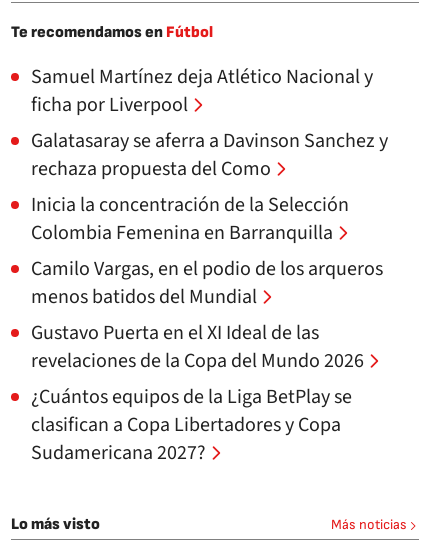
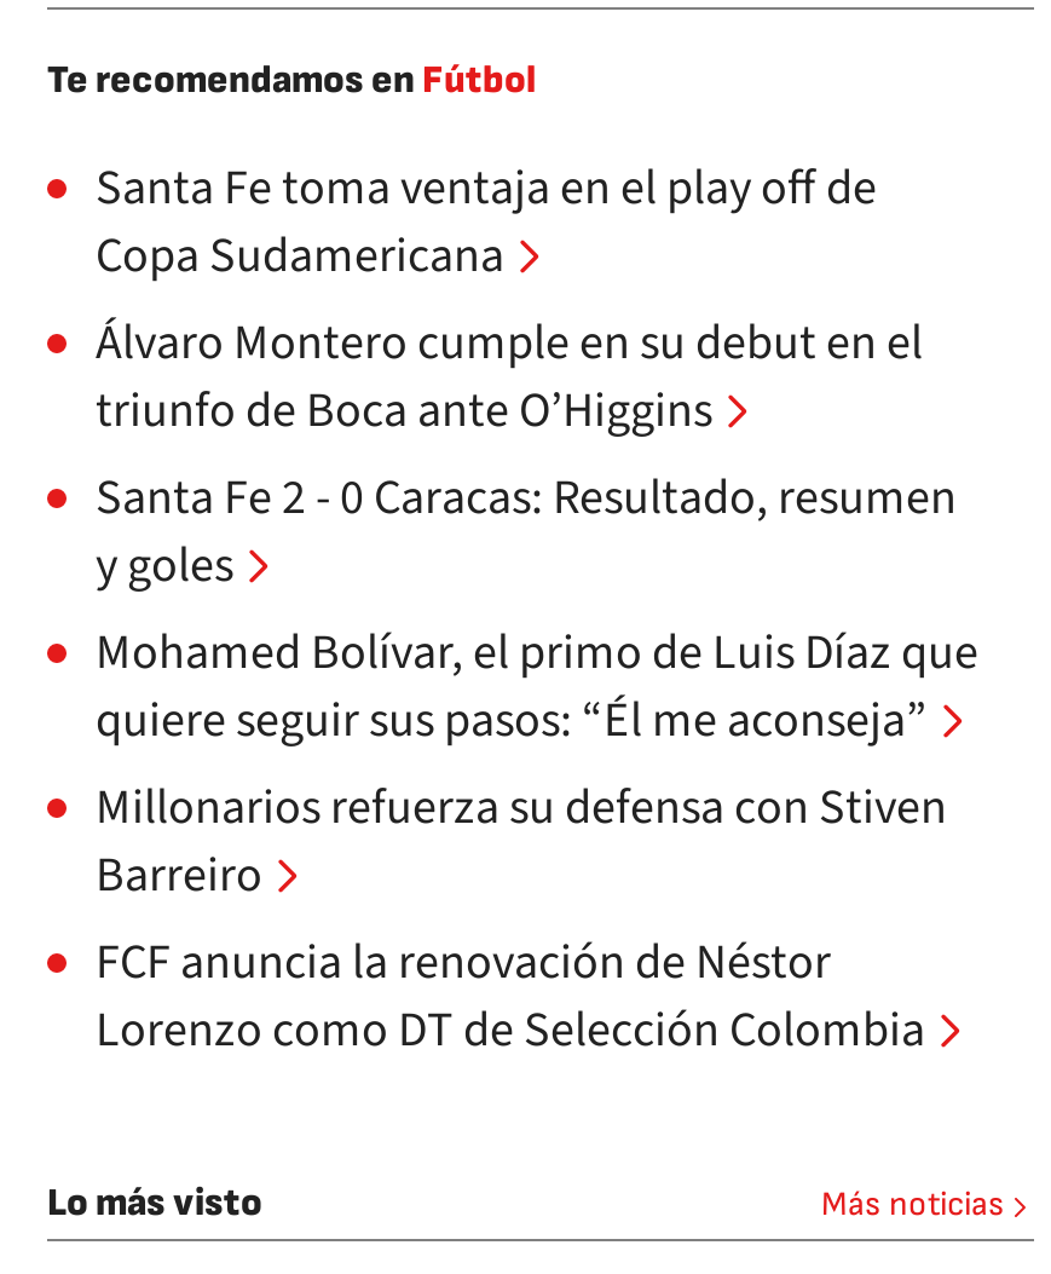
[31,63,388,467] Samuel Martínez deja Atlético Nacional y | ficha por Liverpool | Galatasaray se aferra a Davinson Sanchez y | rechaza propuesta del Como | Inicia la concentración de la Selección | Colombia Femenina en Barranquilla | Camilo Vargas, en el podio de los arqueros | menos batidos del Mundial | Gustavo Puerta en el XI Ideal de las | revelaciones de la Copa del Mundo 2026 | ¿Cuántos equipos de la Liga BetPlay se | clasifican a Copa Libertadores y Copa | Sudamericana 2027? -> [96,155,978,1065] Santa Fe toma ventaja en el play off de | Copa Sudamericana | Álvaro Montero cumple en su debut en el | triunfo de Boca ante O’Higgins | Santa Fe 2 - 0 Caracas: Resultado, resumen | y goles | Mohamed Bolívar, el primo de Luis Díaz que | quiere seguir sus pasos: “Él me aconseja” | Millonarios refuerza su defensa con Stiven | Barreiro | FCF anuncia la renovación de Néstor | Lorenzo como DT de Selección Colombia

